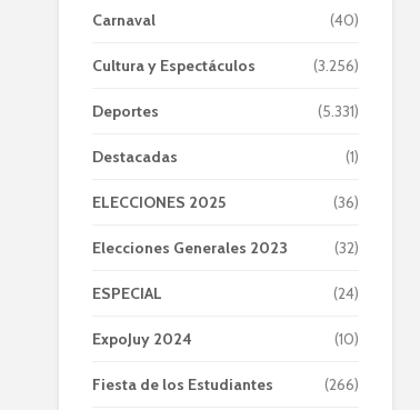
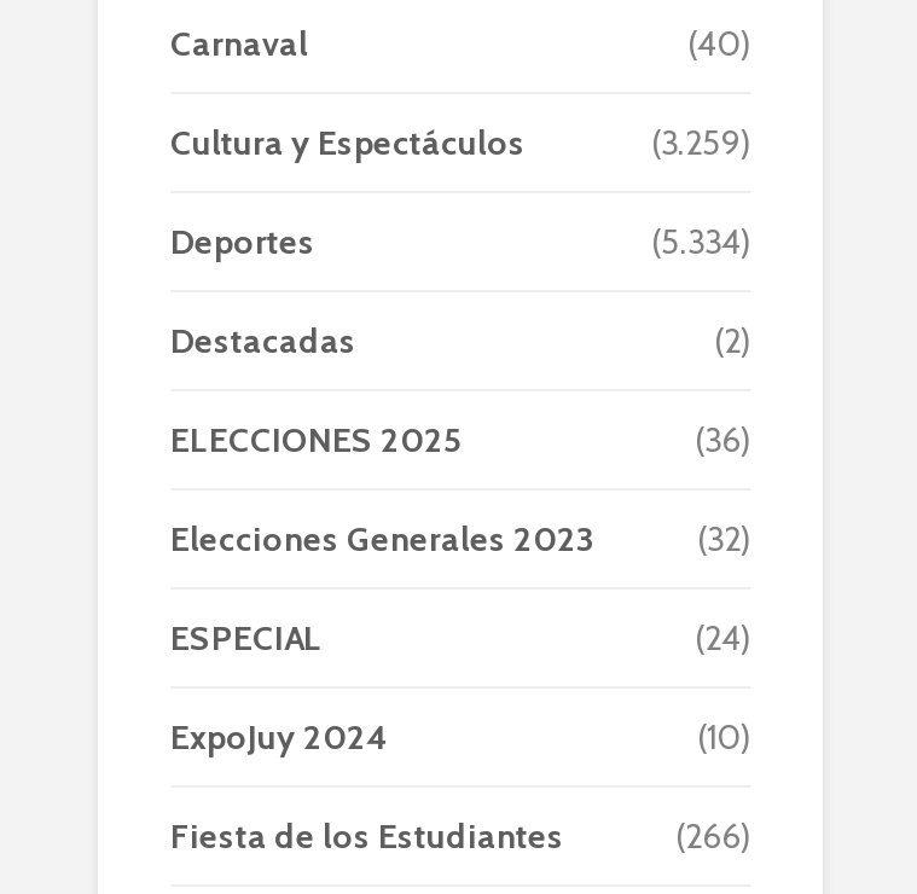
[313,55,359,75] (3.256) -> [651,121,750,164] (3.259)
[318,101,359,121] (5.331) -> [651,220,750,263] (5.334)
[346,147,359,167] (1) -> [714,319,750,362] (2)

